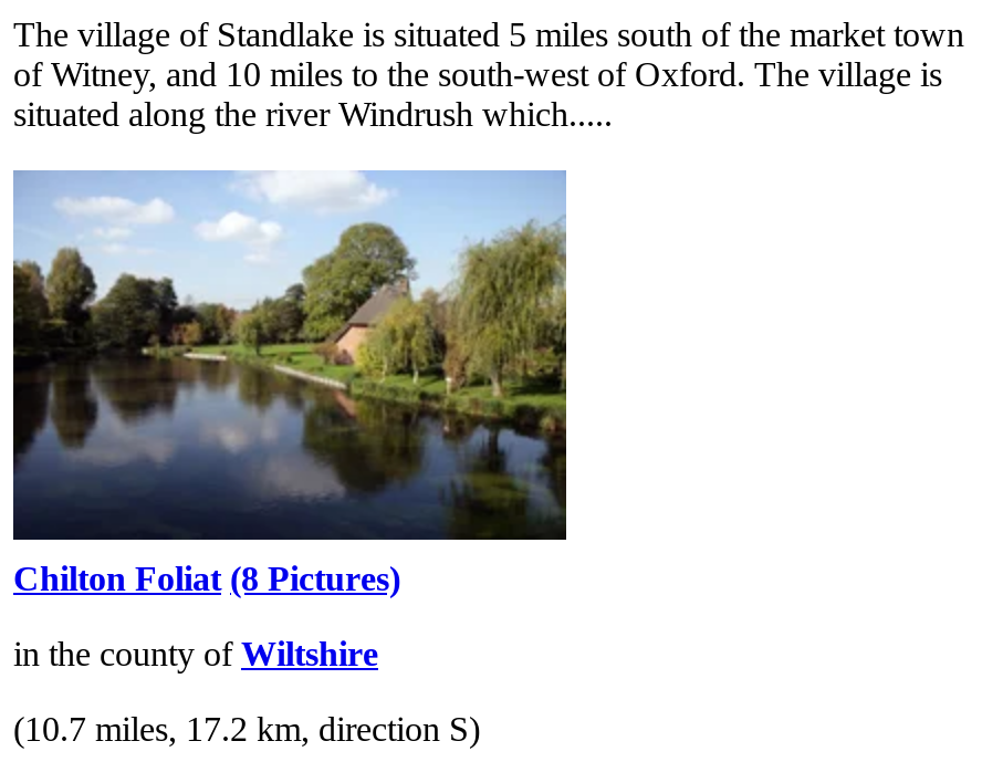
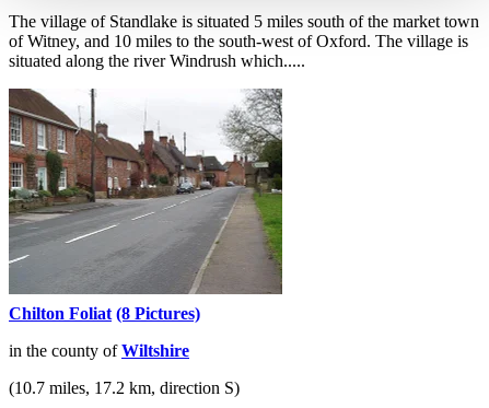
[11,170,568,542] [image] -> [8,88,283,295] [image]

